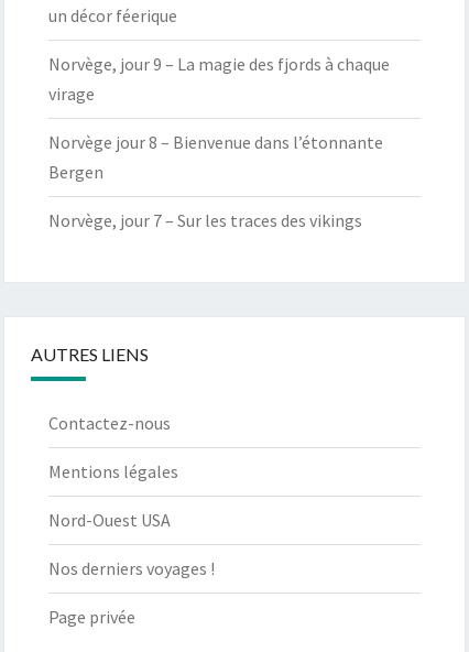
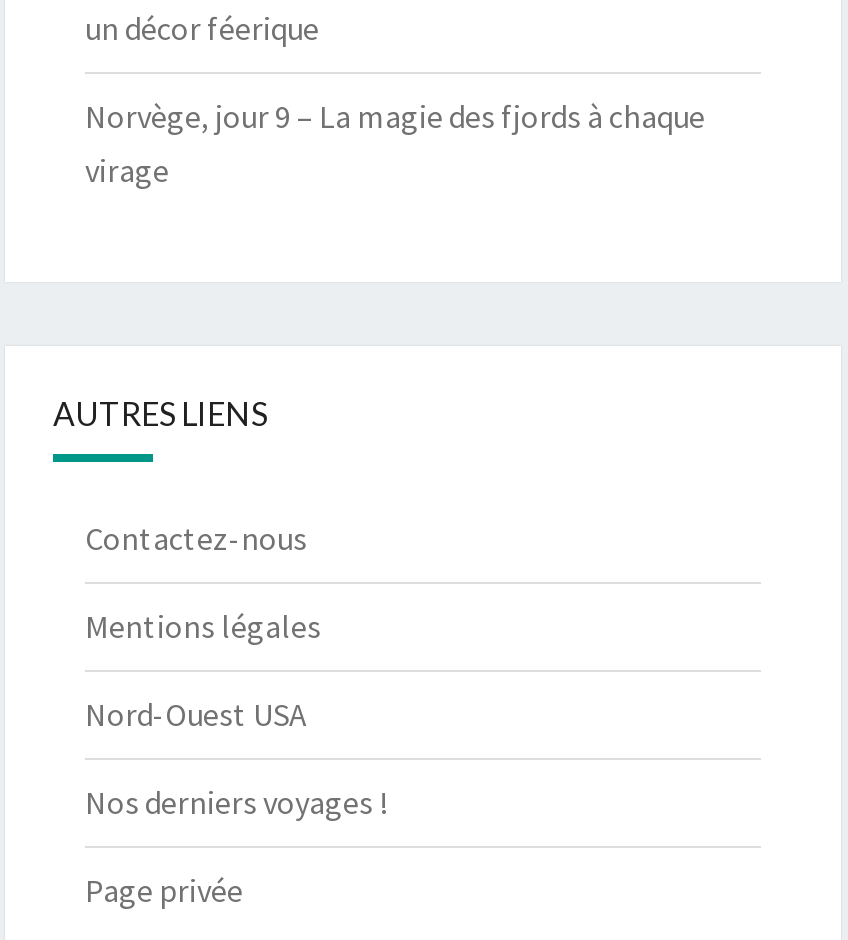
[48,131,383,231] Norvège jour 8 – Bienvenue dans l’étonnante | Bergen | Norvège, jour 7 – Sur les traces des vikings -> none

